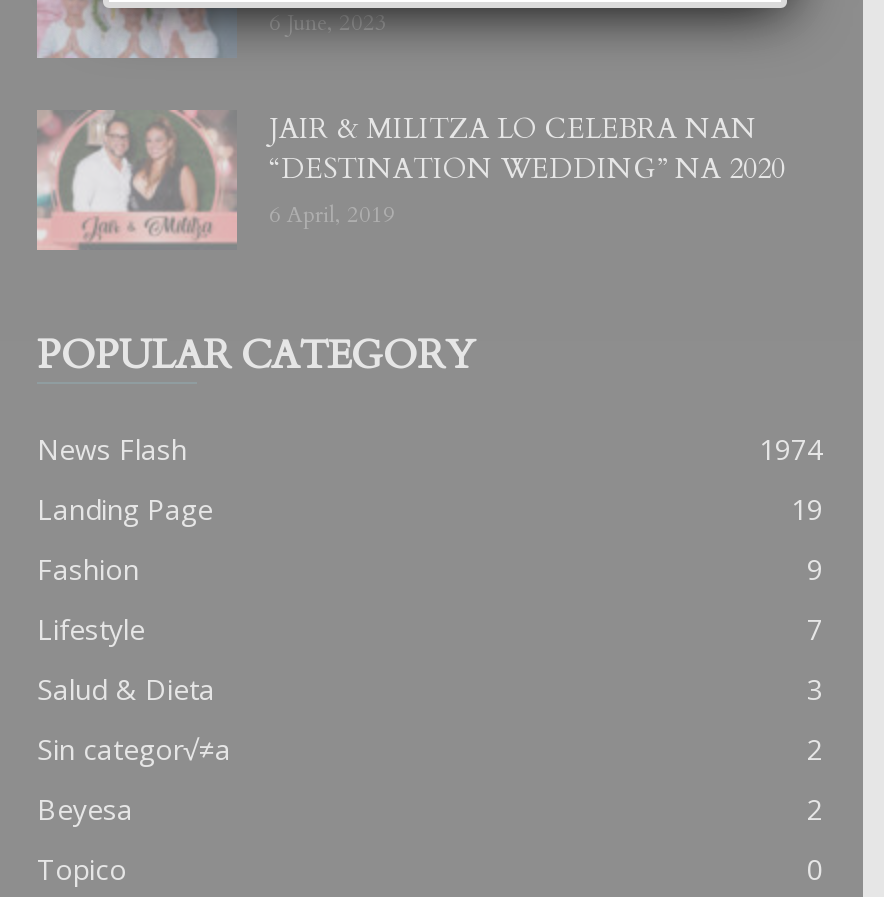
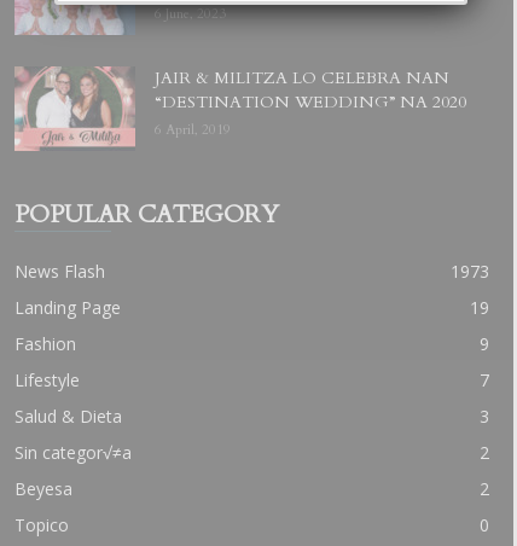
[759,430,823,468] 1974 -> [451,260,489,283] 1973

